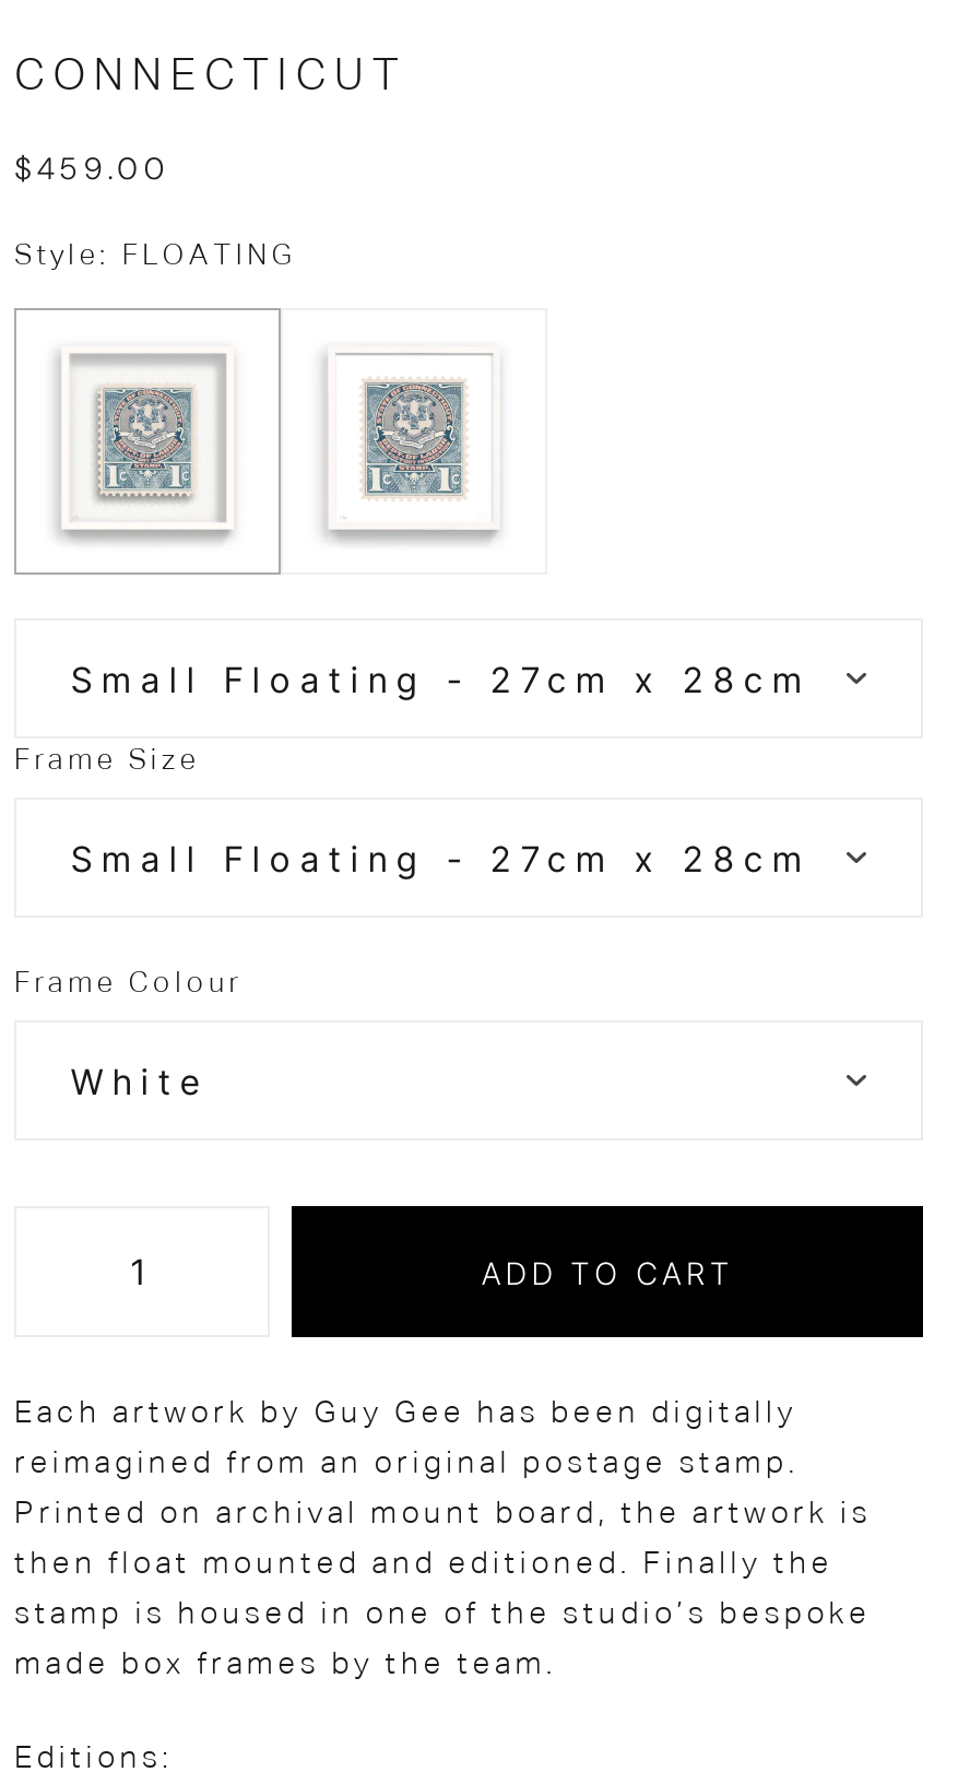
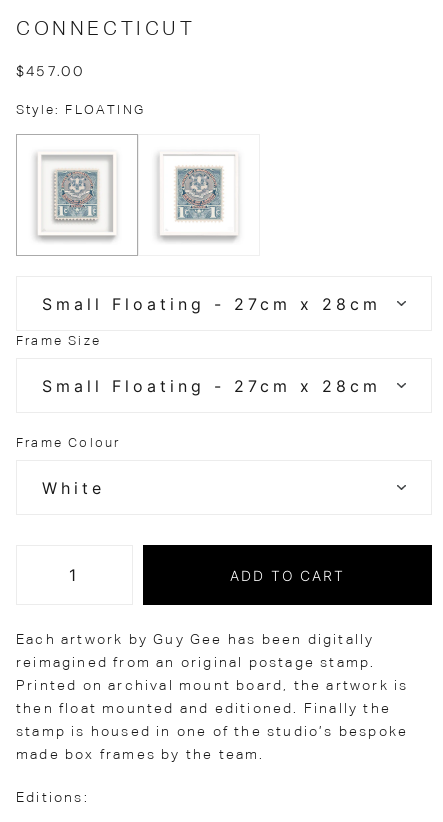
[14,149,170,188] $459.00 -> [16,62,85,80] $457.00

